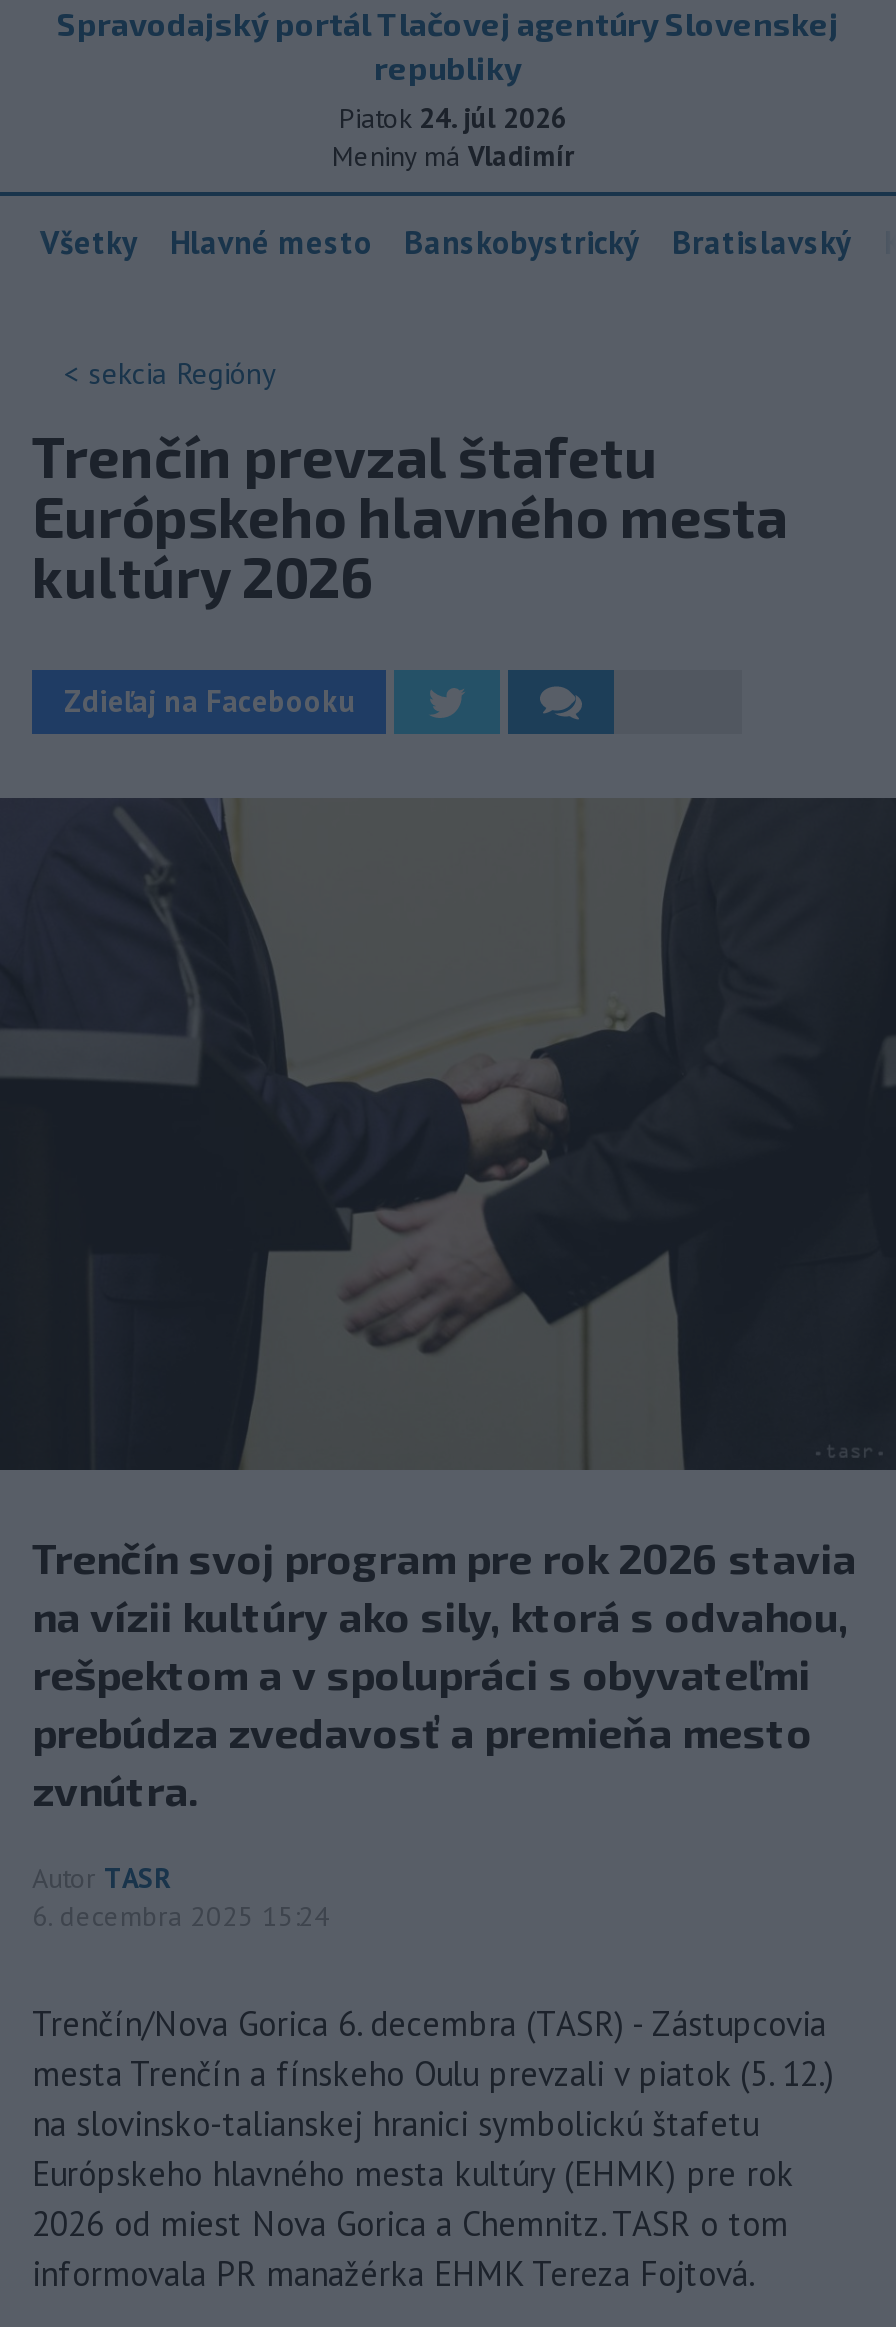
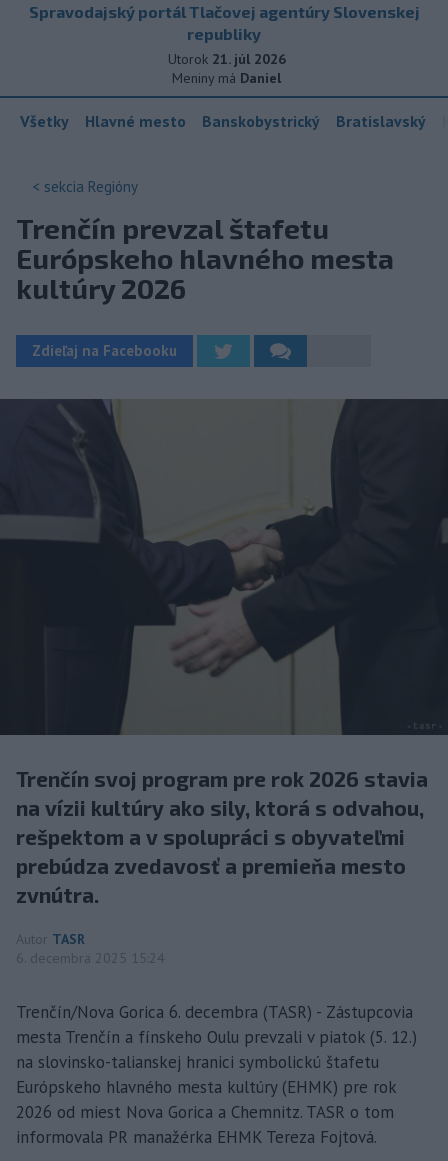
[339,100,567,136] Piatok 24. júl 2026 -> [167,50,285,68] Utorok 21. júl 2026
[332,138,574,174] Meniny má Vladimír -> [172,69,281,87] Meniny má Daniel

